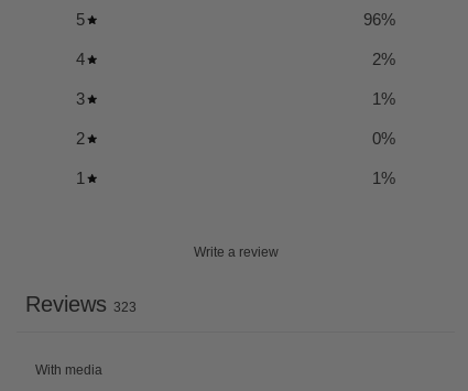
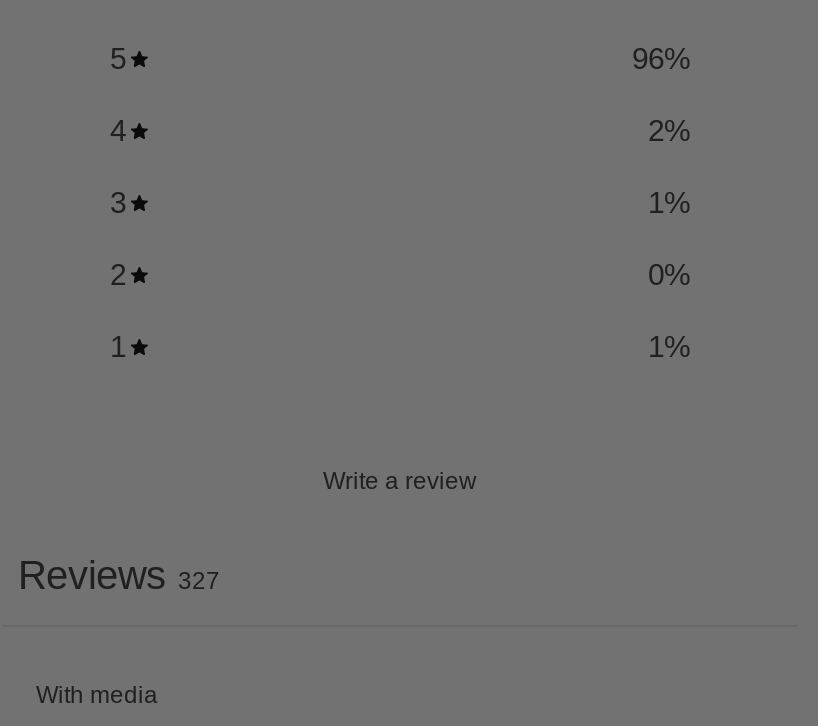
[25,292,137,316] Reviews 323 -> [18,553,220,597] Reviews 327

